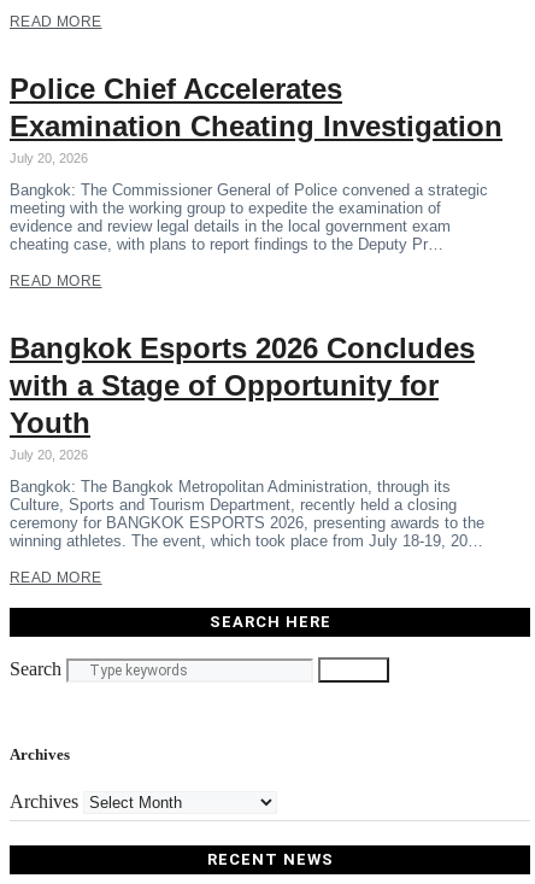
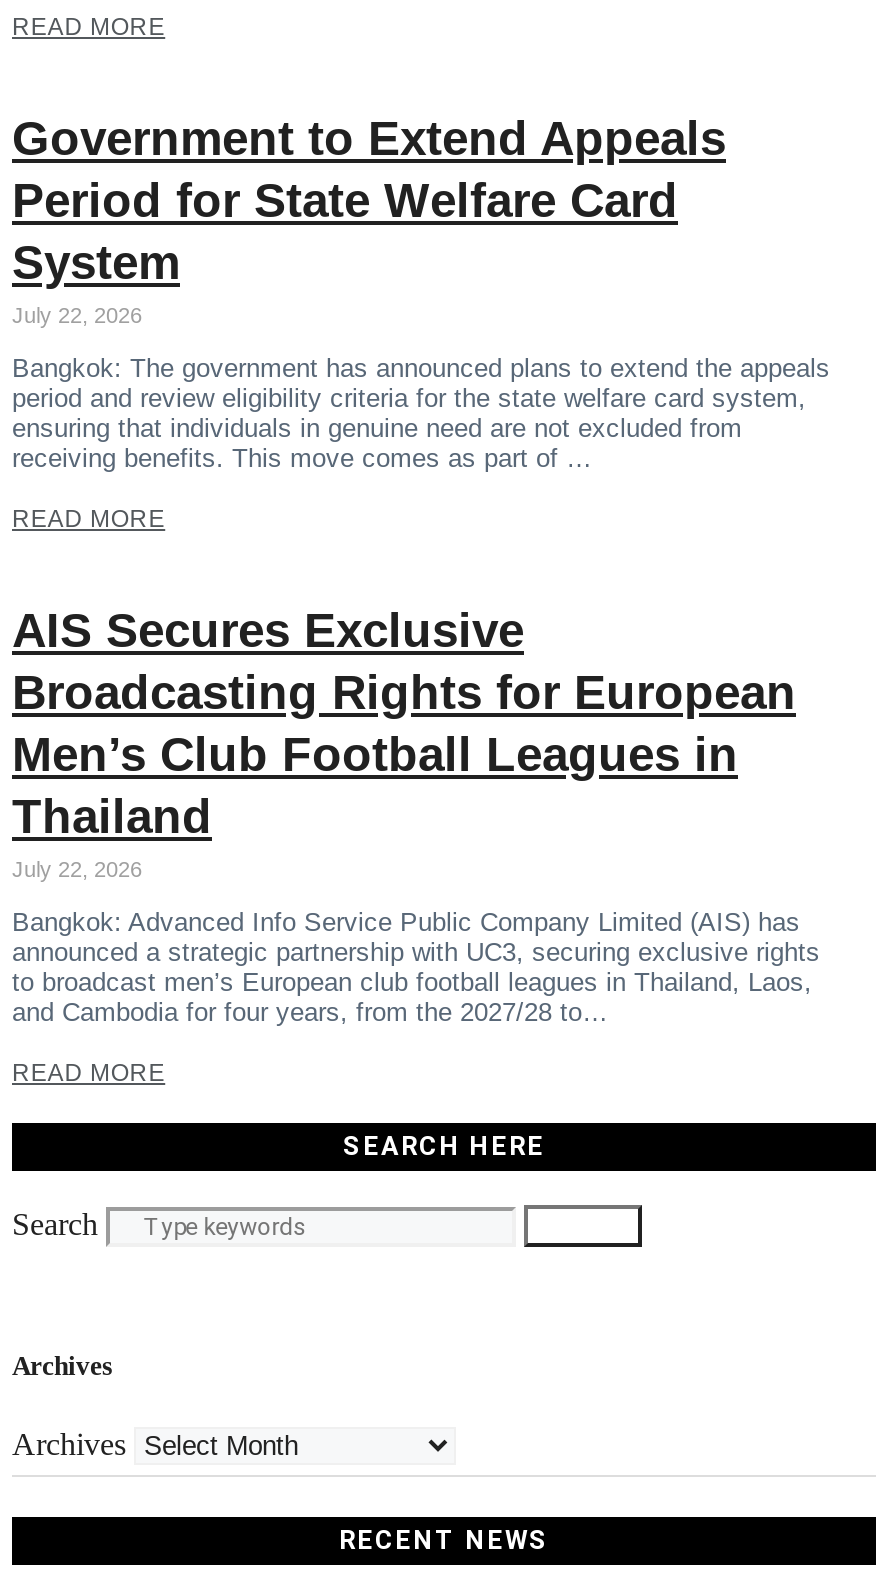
[10,72,502,165] Police Chief Accelerates | Examination Cheating Investigation | July 20, 2026 -> [12,111,726,327] Government to Extend Appeals | Period for State Welfare Card | System | July 22, 2026
[10,181,488,253] Bangkok: The Commissioner General of Police convened a strategic | meeting with the working group to expedite the examination of | evidence and review legal details in the local government exam | cheating case, with plans to report findings to the Deputy Pr… -> [12,353,830,473] Bangkok: The government has announced plans to extend the appeals | period and review eligibility criteria for the state welfare card system, | ensuring that individuals in genuine need are not excluded from | receiving benefits. This move comes as part of …
[10,332,475,462] Bangkok Esports 2026 Concludes | with a Stage of Opportunity for | Youth | July 20, 2026 -> [12,603,796,881] AIS Secures Exclusive | Broadcasting Rights for European | Men’s Club Football Leagues in | Thailand | July 22, 2026
[10,477,484,550] Bangkok: The Bangkok Metropolitan Administration, through its | Culture, Sports and Tourism Department, recently held a closing | ceremony for BANGKOK ESPORTS 2026, presenting awards to the | winning athletes. The event, which took place from July 18-19, 20… -> [12,907,820,1027] Bangkok: Advanced Info Service Public Company Limited (AIS) has | announced a strategic partnership with UC3, securing exclusive rights | to broadcast men’s European club football leagues in Thailand, Laos, | and Cambodia for four years, from the 2027/28 to…

